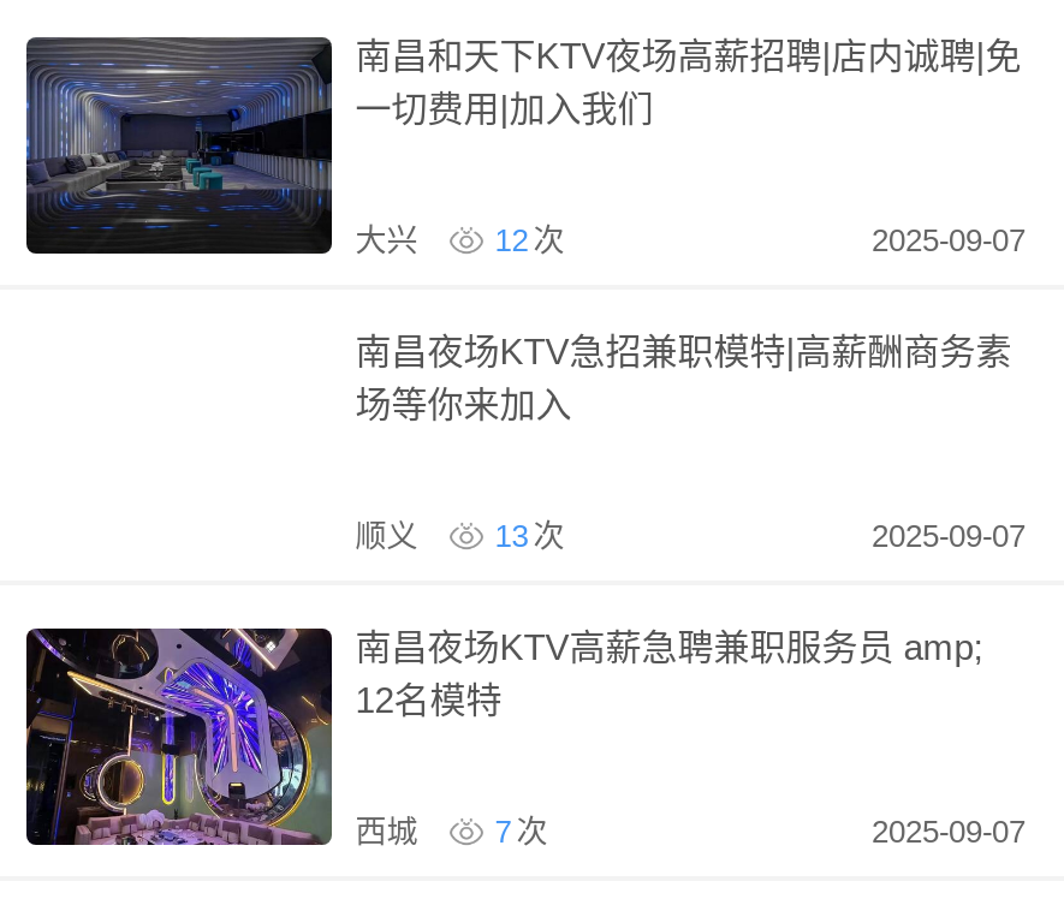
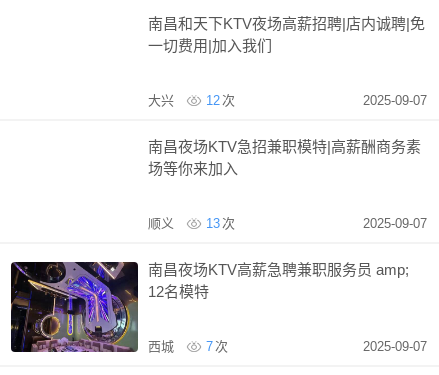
[24,35,334,256] [image] -> none

